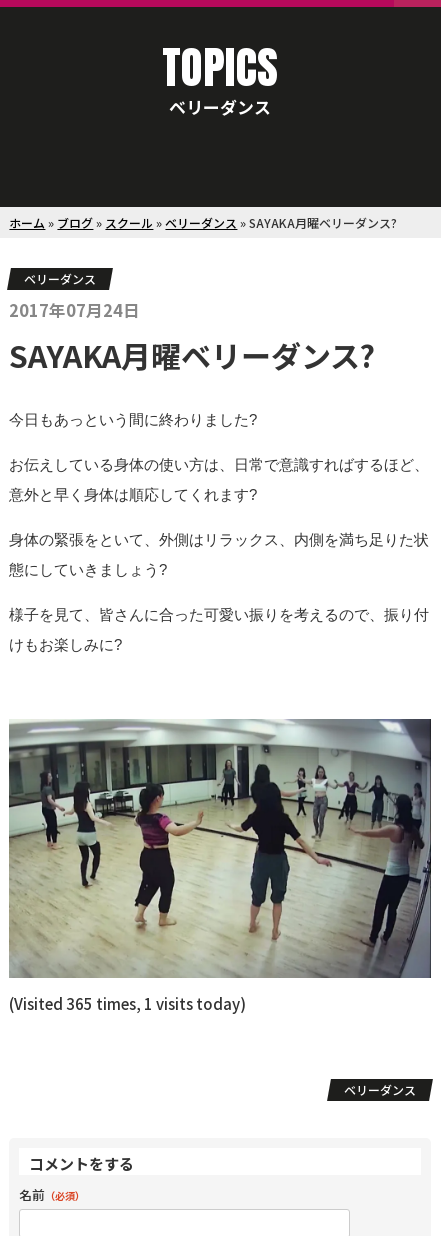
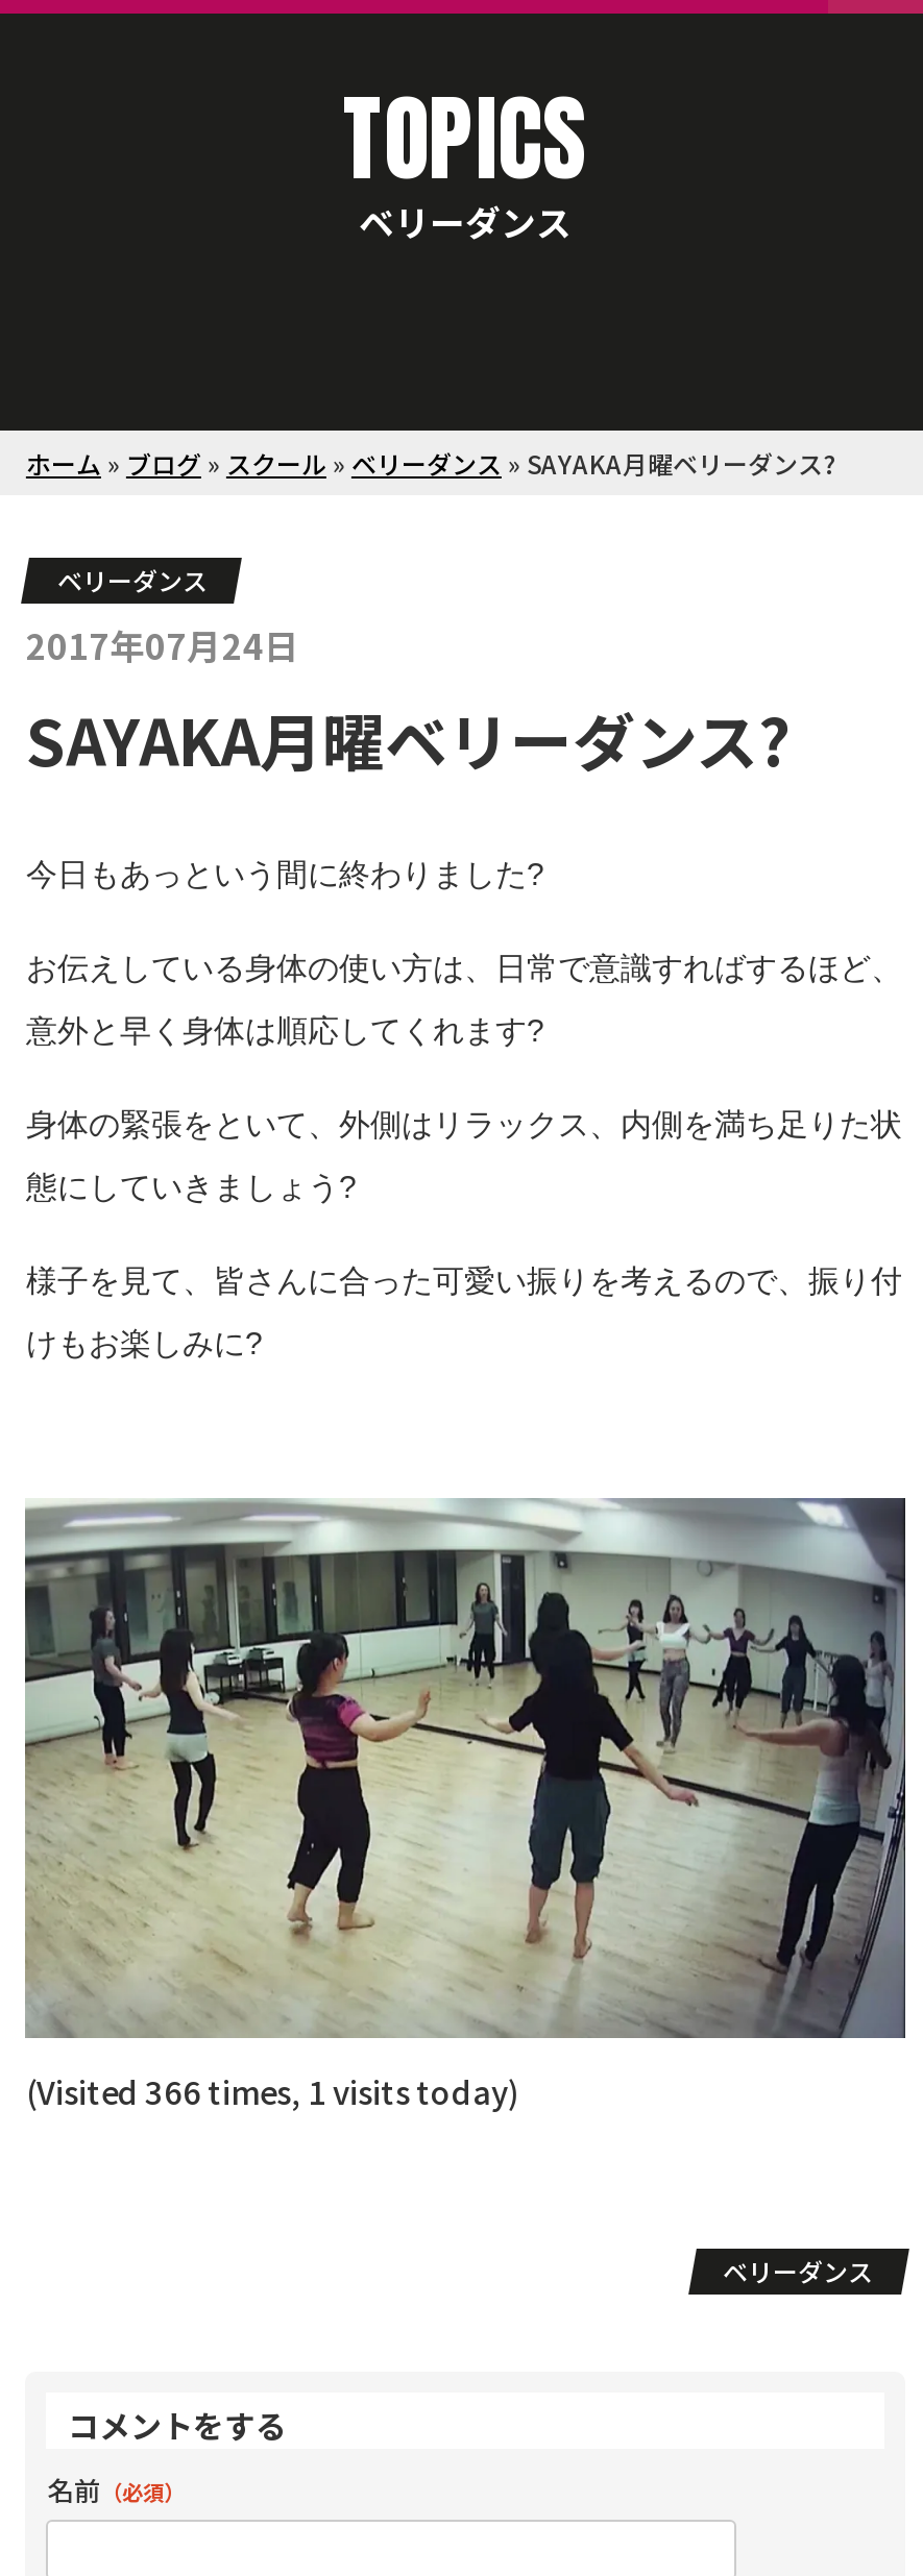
[9,993,246,1014] (Visited 365 times, 1 visits today) -> [26,2069,520,2113] (Visited 366 times, 1 visits today)

